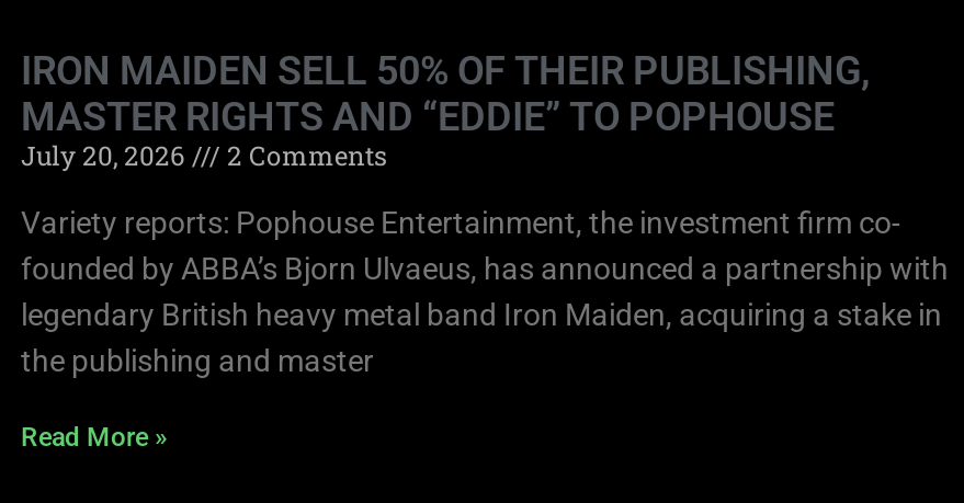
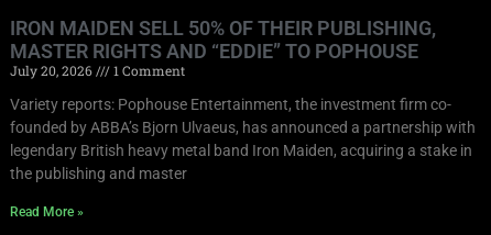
[21,138,387,173] July 20, 2026 2 Comments -> [10,62,185,79] July 20, 2026 1 Comment

